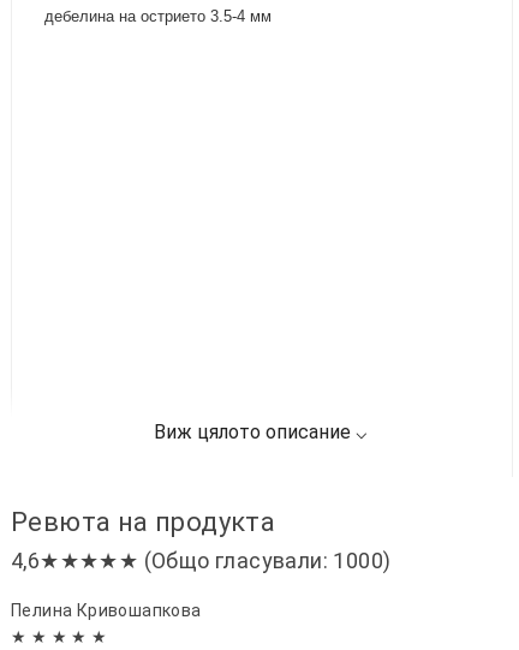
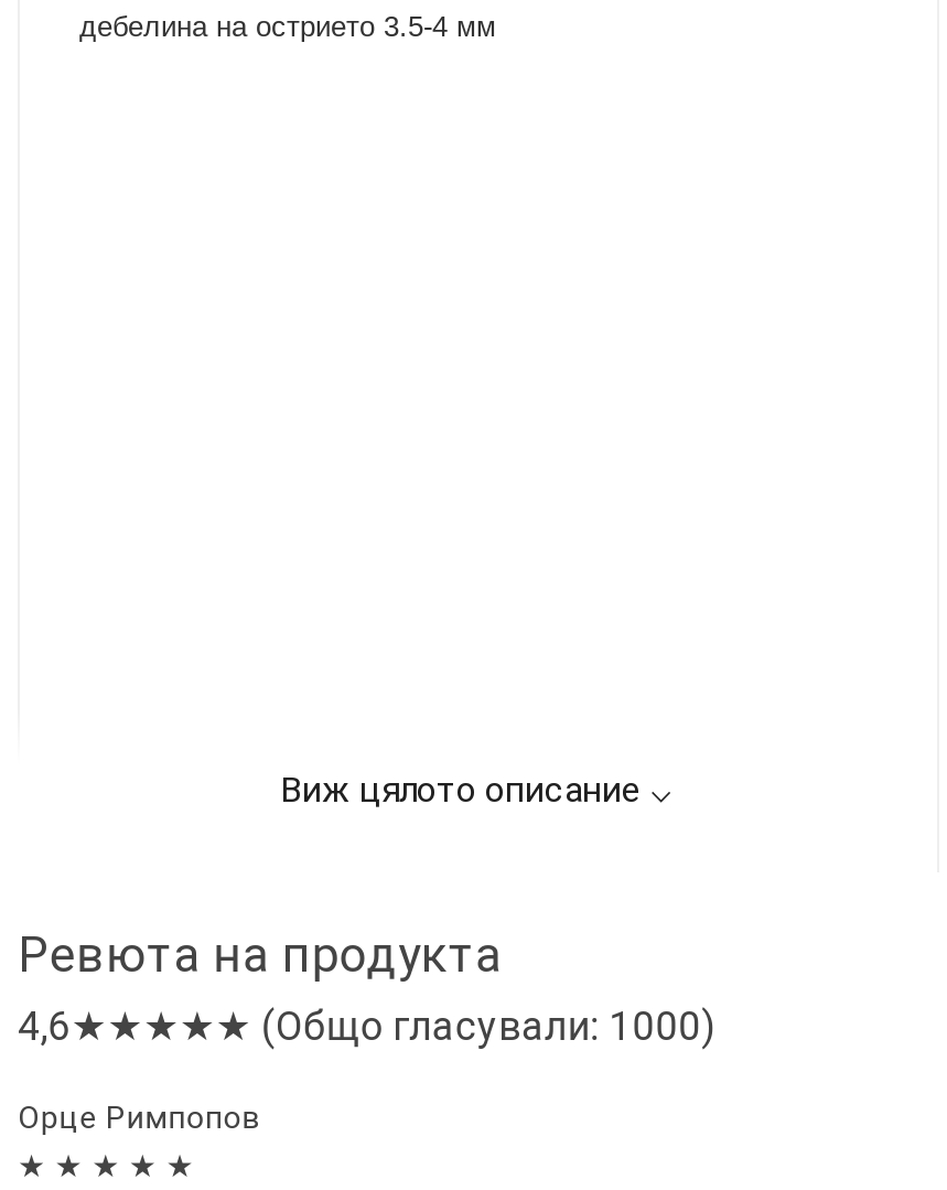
[11,600,201,620] Пелина Кривошапкова -> [18,1099,261,1134] Орце Римпопов

